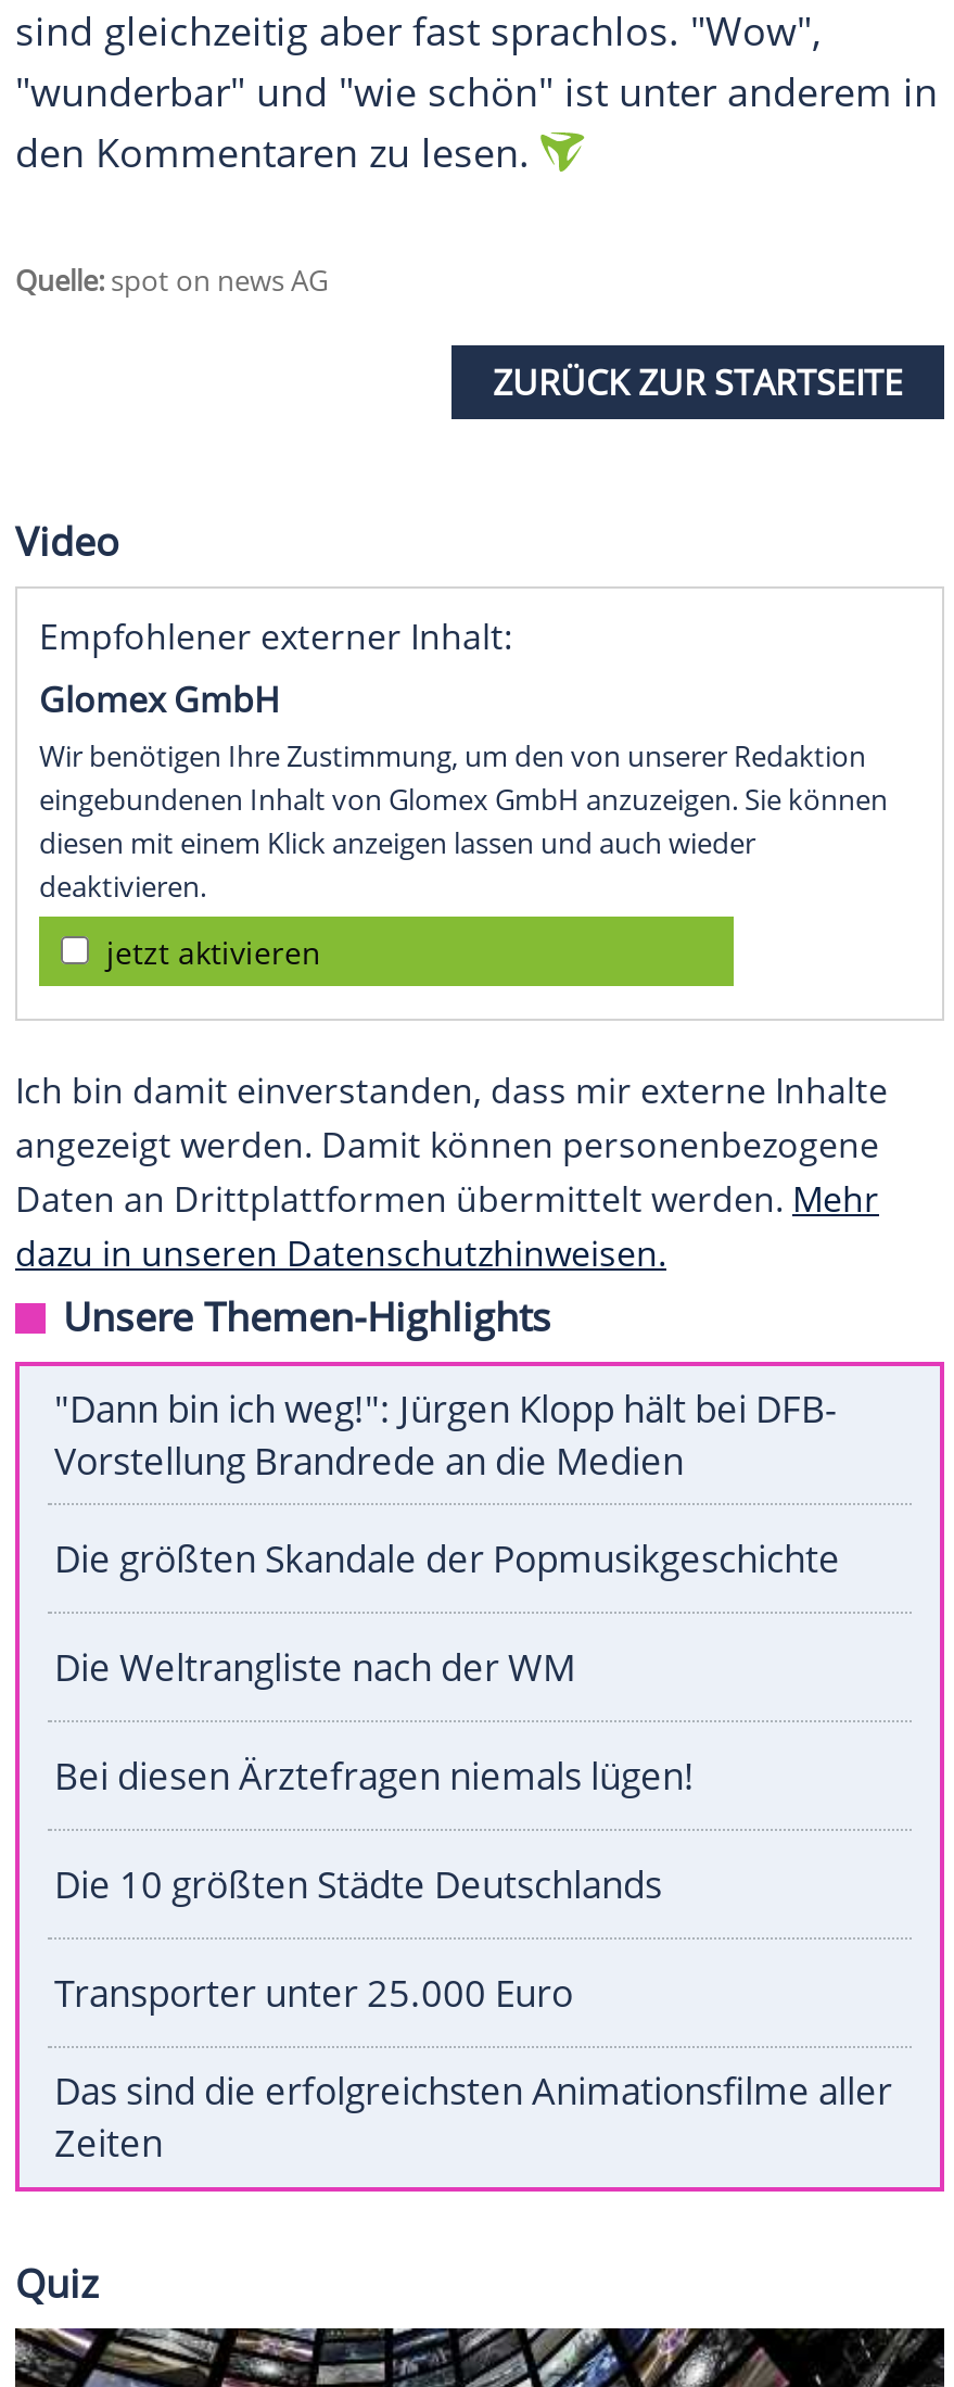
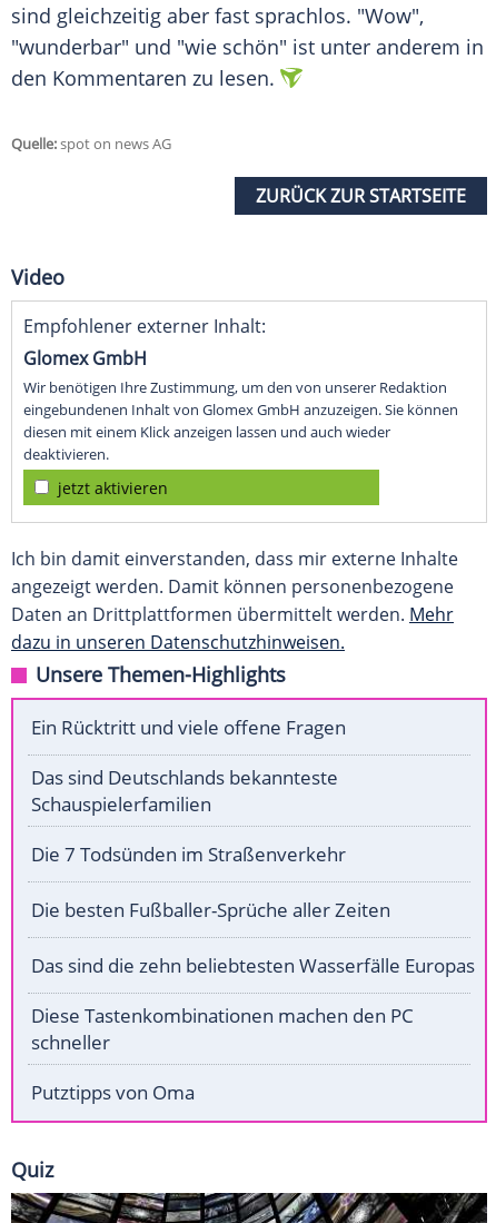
[54,1384,836,1486] "Dann bin ich weg!": Jürgen Klopp hält bei DFB- | Vorstellung Brandrede an die Medien -> [31,715,346,740] Ein Rücktritt und viele offene Fragen
[54,1534,840,1584] Die größten Skandale der Popmusikgeschichte -> [31,765,338,817] Das sind Deutschlands bekannteste | Schauspielerfamilien
[54,1643,575,1693] Die Weltrangliste nach der WM -> [31,842,346,867] Die 7 Todsünden im Straßenverkehr
[54,1751,695,1801] Bei diesen Ärztefragen niemals lügen! -> [31,897,390,923] Die besten Fußballer-Sprüche aller Zeiten
[54,1860,662,1910] Die 10 größten Städte Deutschlands -> [31,953,475,979] Das sind die zehn beliebtesten Wasserfälle Europas
[54,1968,573,2018] Transporter unter 25.000 Euro -> [31,1003,414,1055] Diese Tastenkombinationen machen den PC | schneller
[54,2066,892,2168] Das sind die erfolgreichsten Animationsfilme aller | Zeiten -> [31,1080,195,1105] Putztipps von Oma

